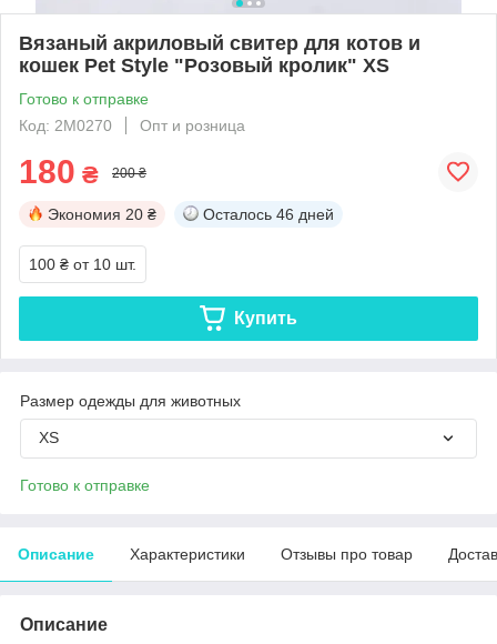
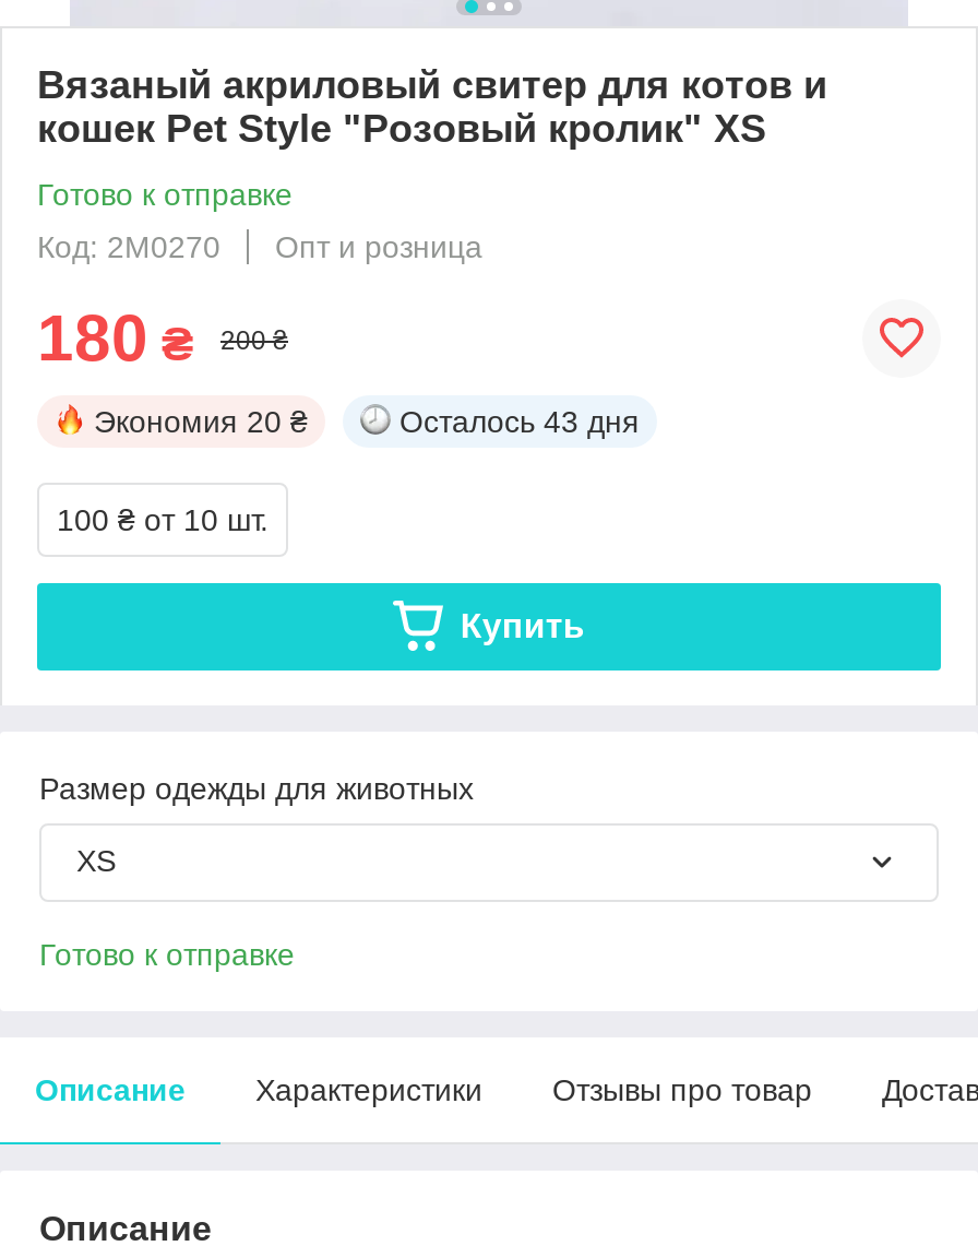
[203,205,334,223] Осталось 46 дней -> [399,404,640,439] Осталось 43 дня

